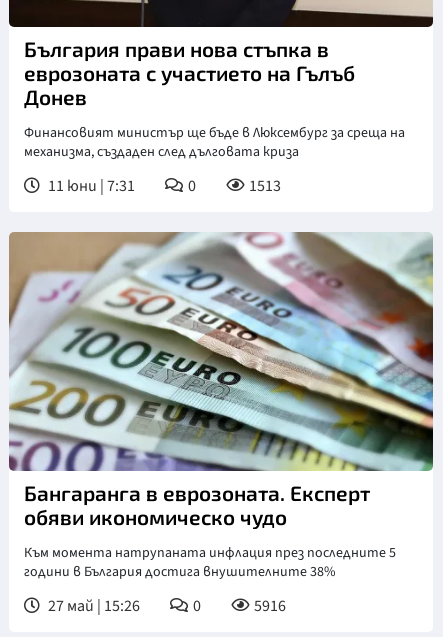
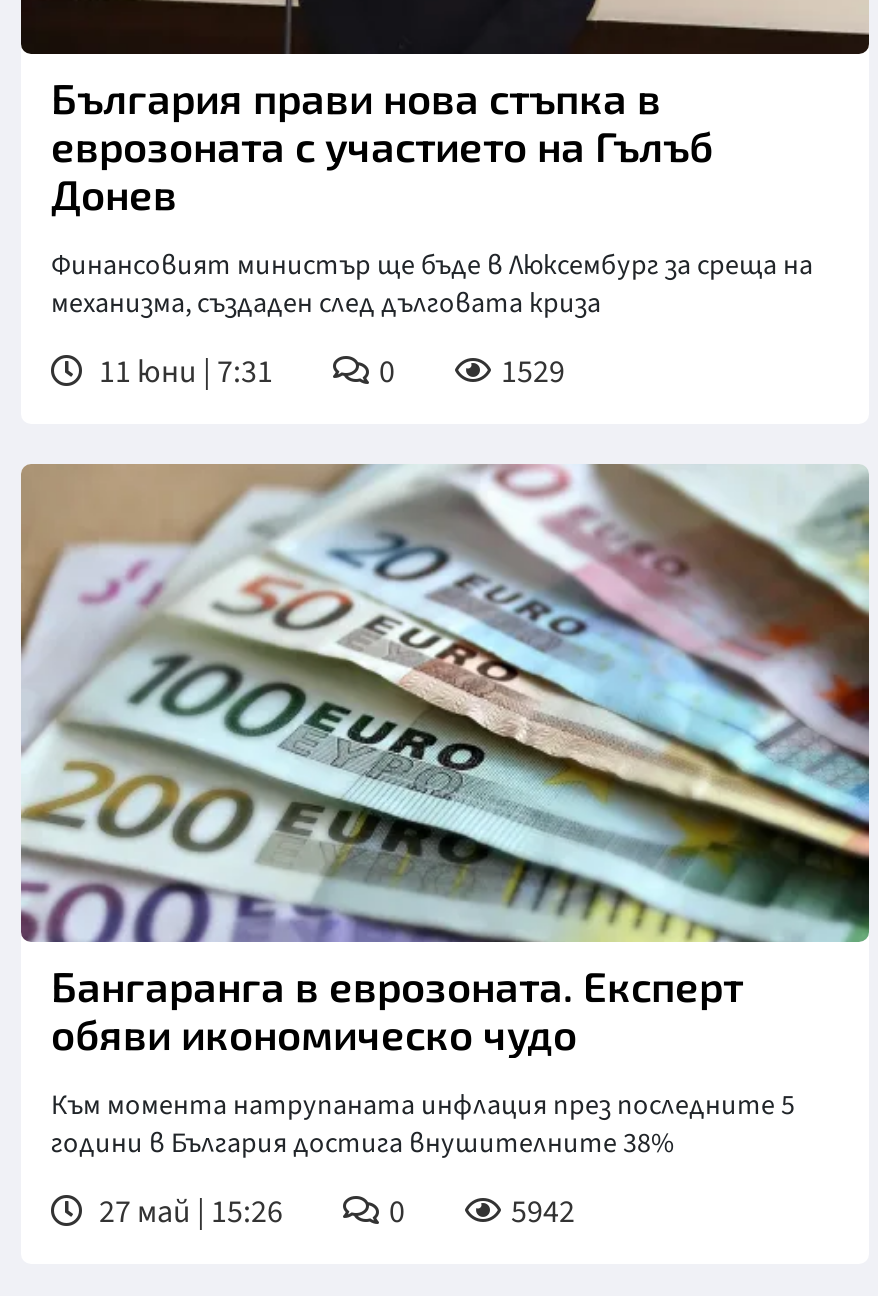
[249,175,281,197] 1513 -> [501,351,565,395] 1529
[254,595,286,617] 5916 -> [511,1190,575,1234] 5942

